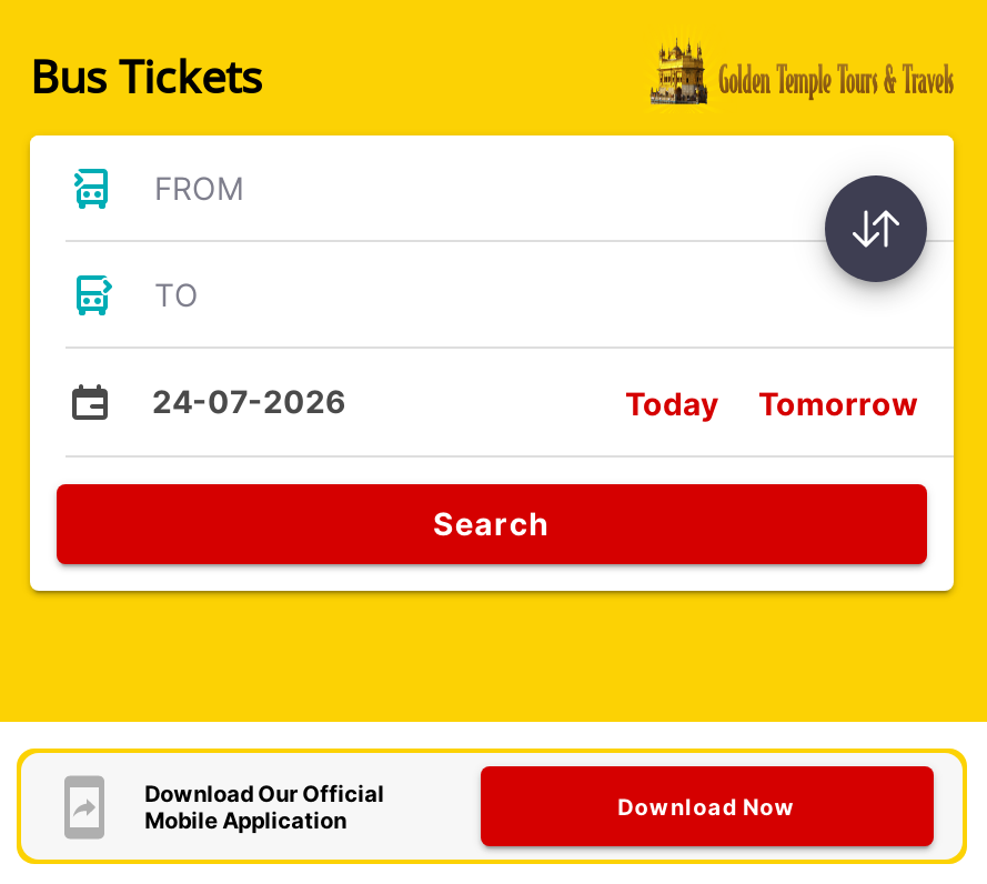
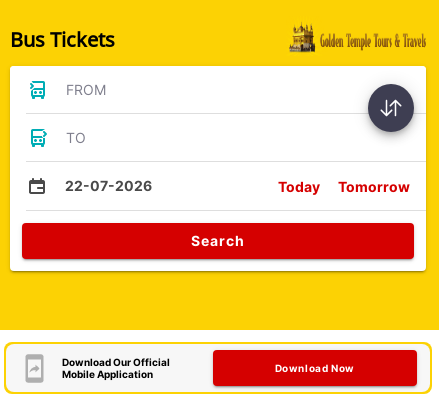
[152,382,345,420] 24-07-2026 -> [65,177,152,194] 22-07-2026

